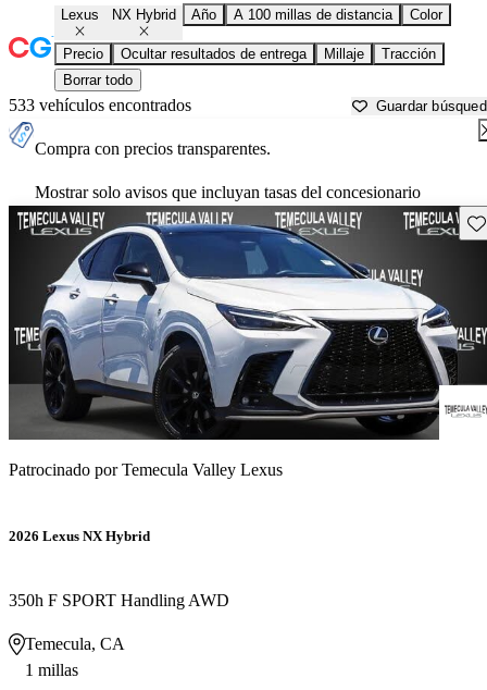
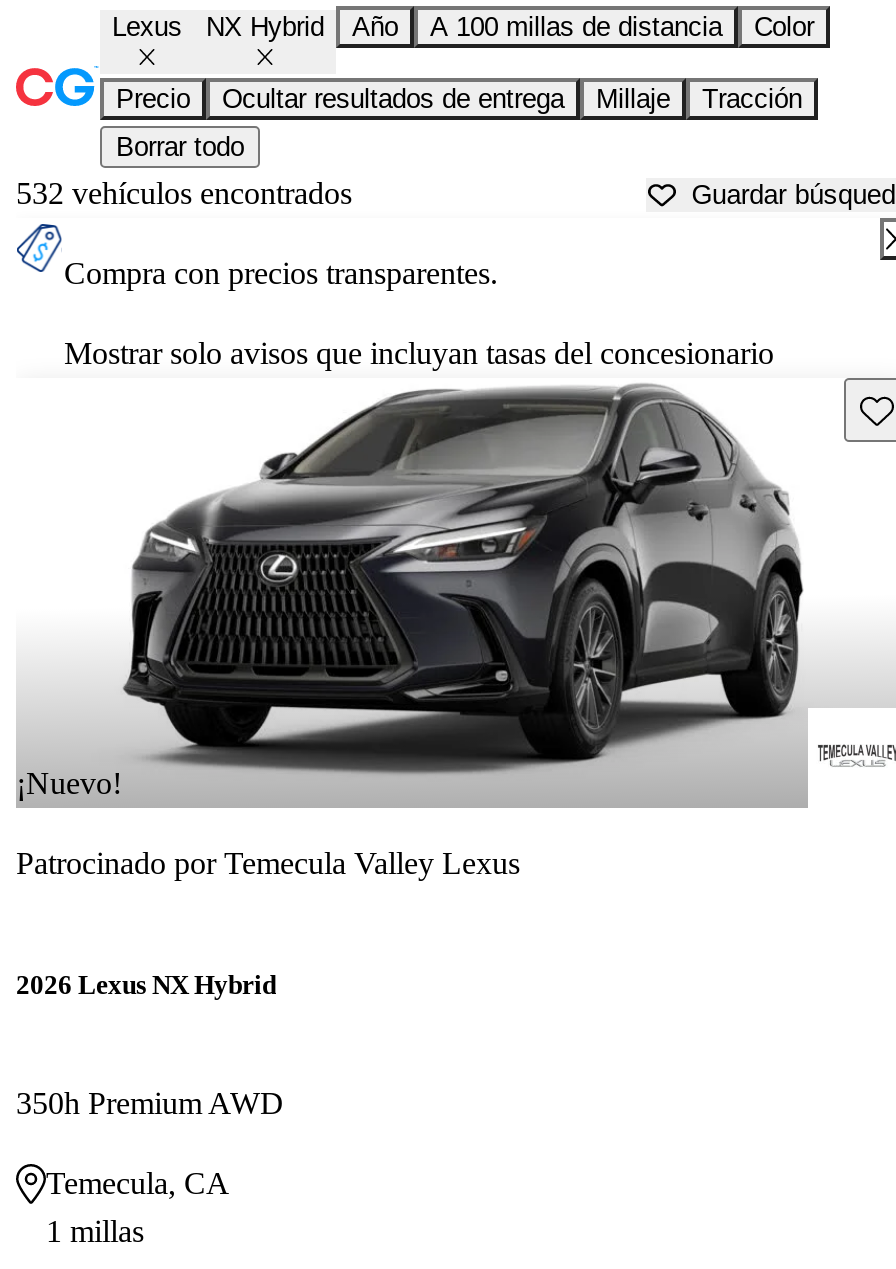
[9,96,191,115] 533 vehículos encontrados -> [16,177,352,211] 532 vehículos encontrados
[8,205,484,440] [image] -> [16,378,890,806] [image]
none -> [16,767,122,801] ¡Nuevo!
[9,591,229,609] 350h F SPORT Handling AWD -> [16,1086,284,1120] 350h Premium AWD

